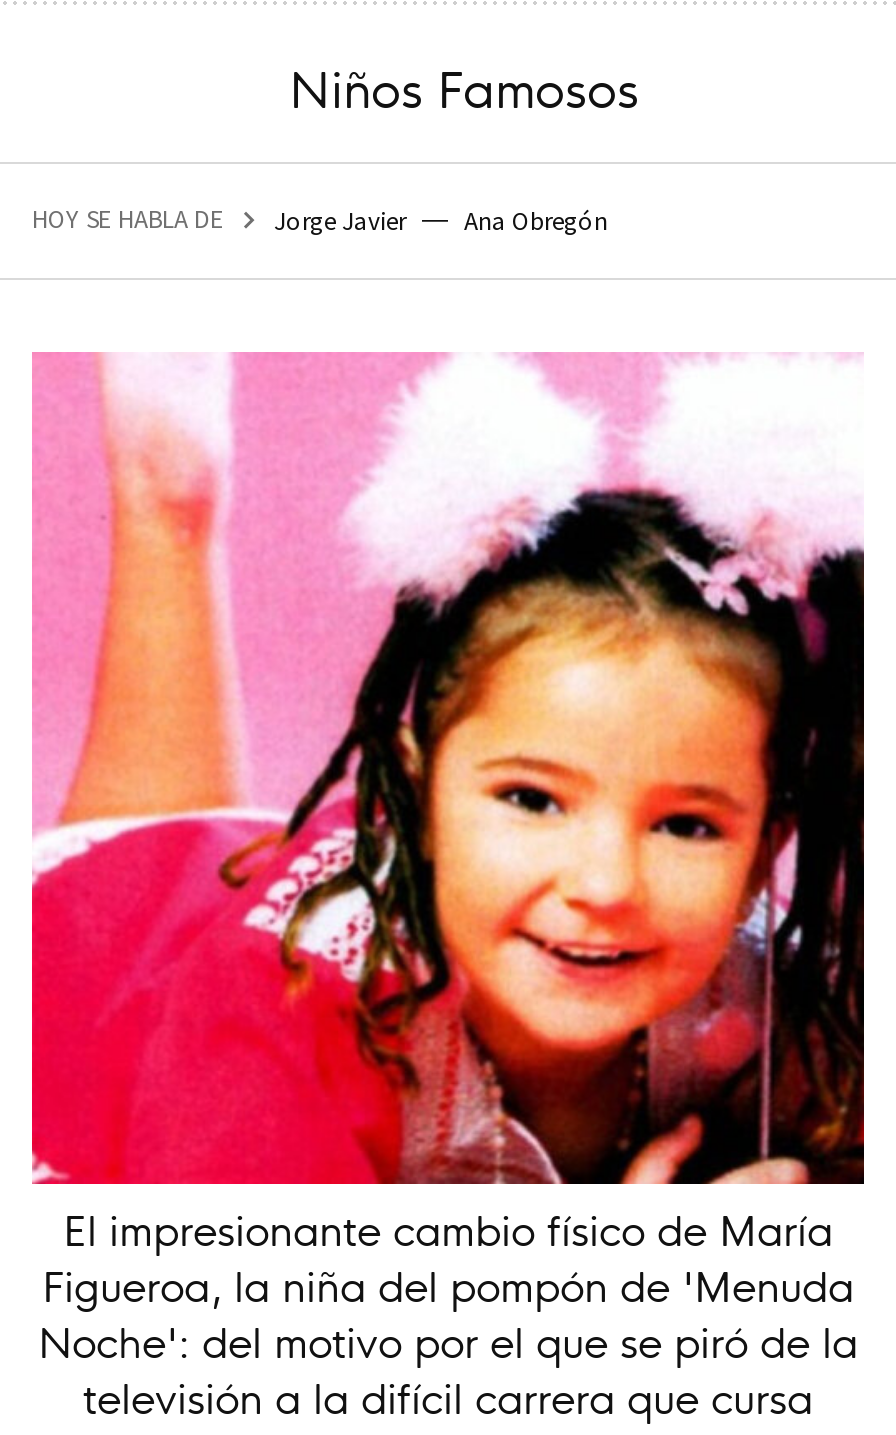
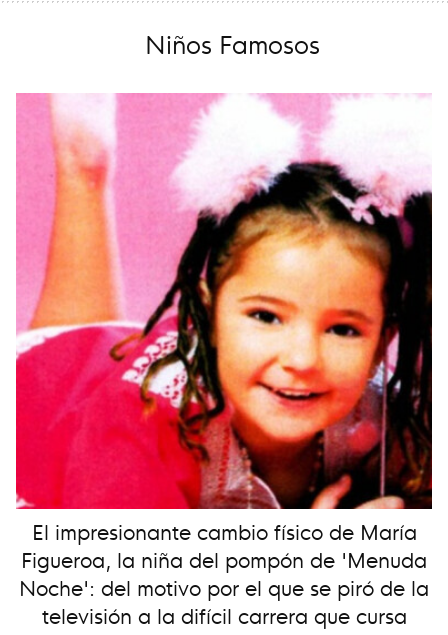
[32,202,608,237] HOY SE HABLA DE | Jorge Javier | Ana Obregón -> none

